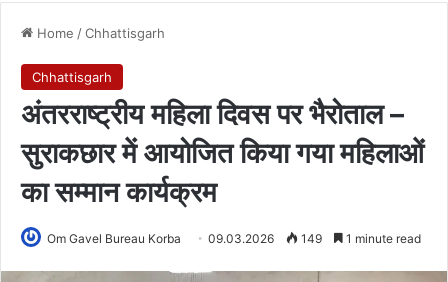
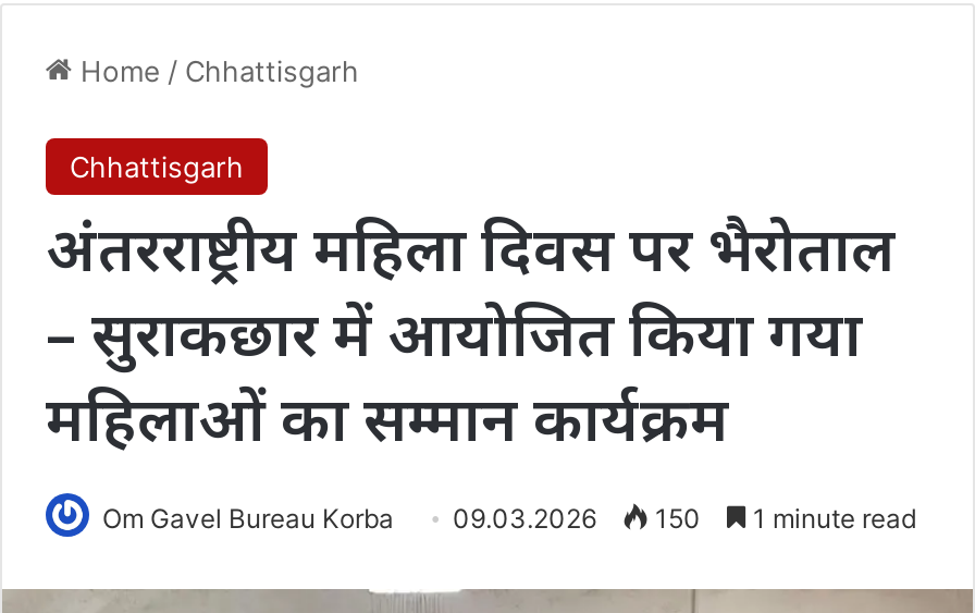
[47,231,421,246] Om Gavel Bureau Korba 09.03.2026 149 1 minute read -> [102,501,916,534] Om Gavel Bureau Korba 09.03.2026 150 1 minute read

